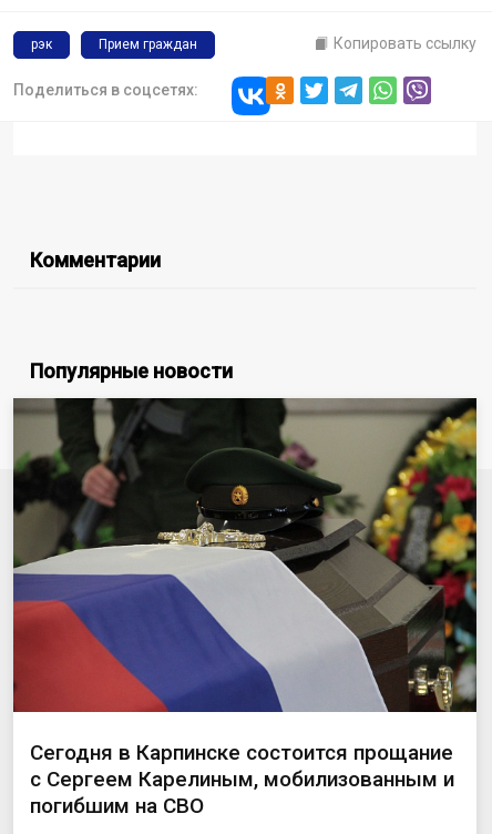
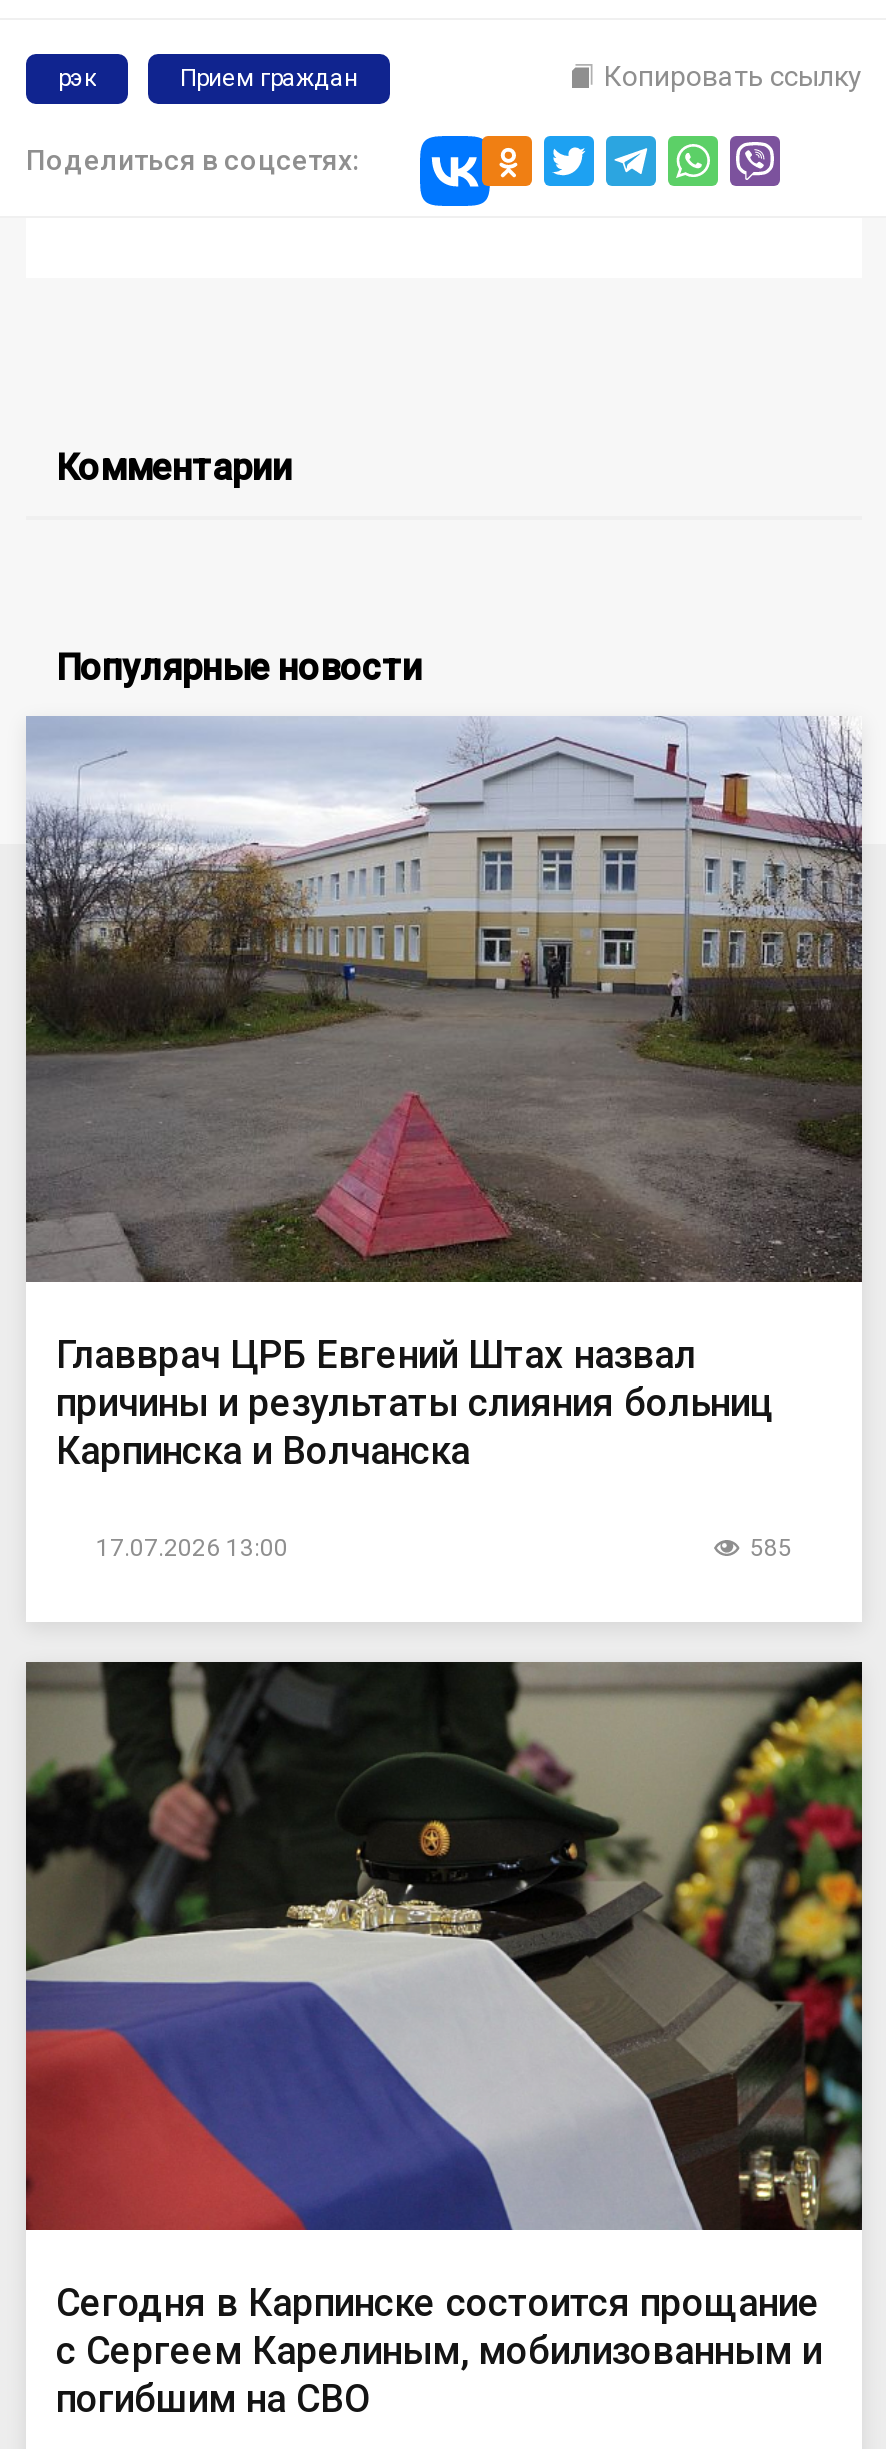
none -> [26,716,862,1563] [image] | Главврач ЦРБ Евгений Штах назвал | причины и результаты слияния больниц | Карпинска и Волчанска | 17.07.2026 13:00 | 585

